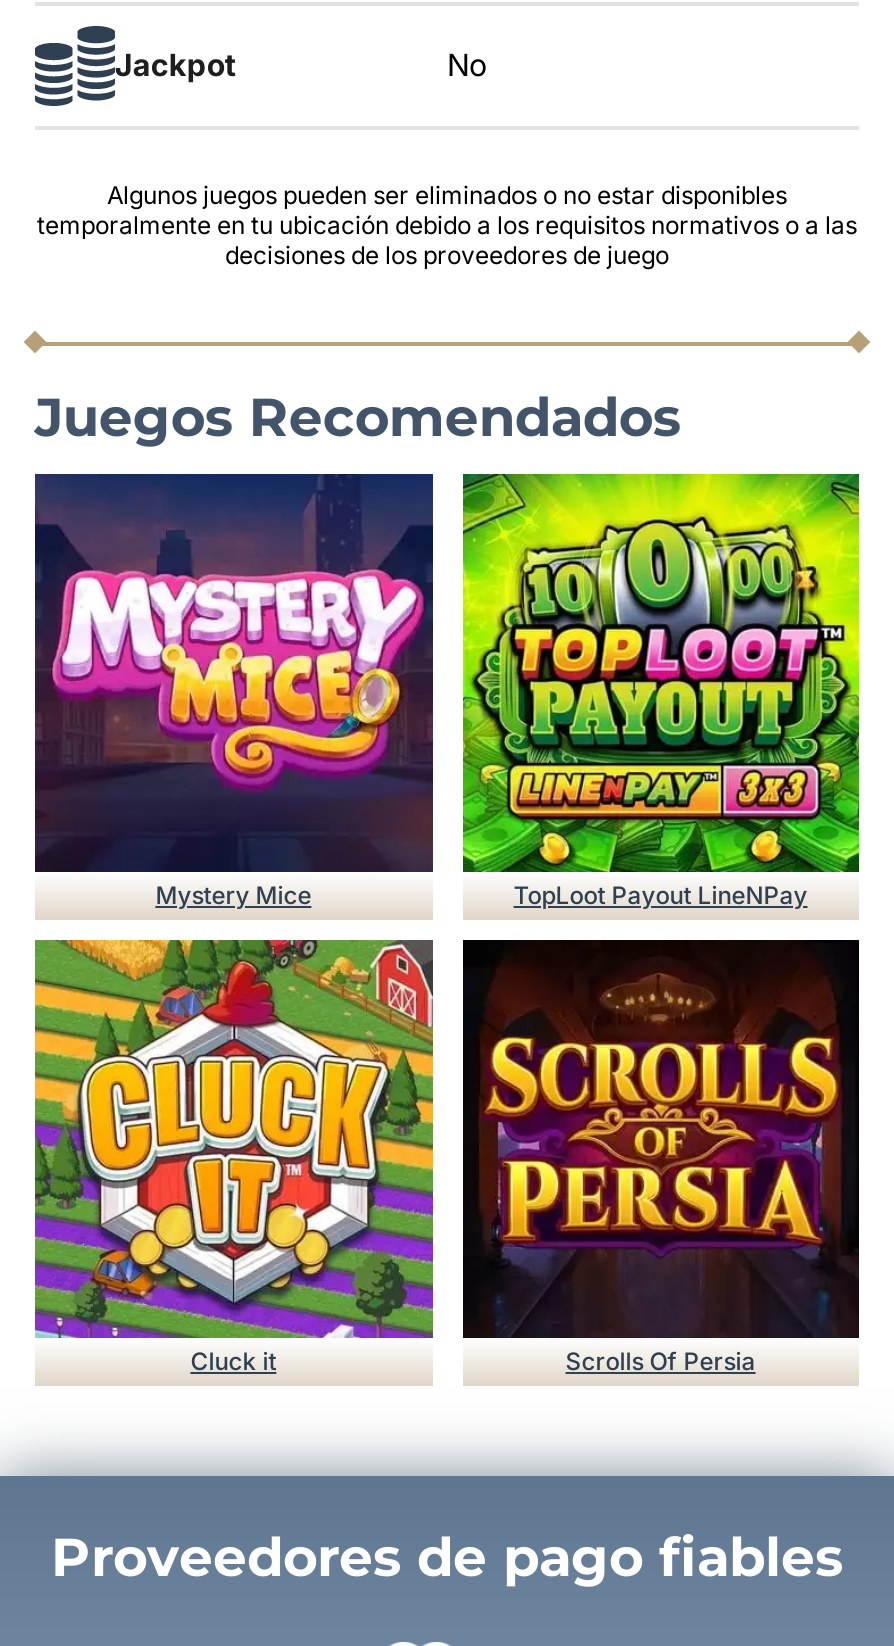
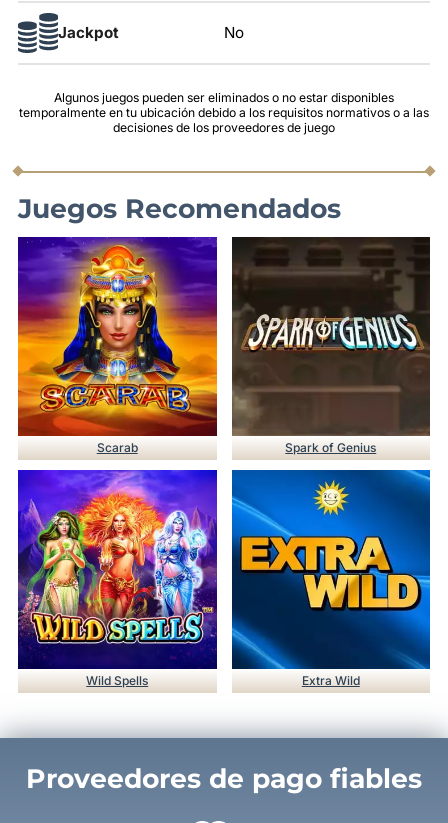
[33,474,435,874] [image] -> [17,237,218,437] [image]
[155,472,861,910] [image] | Mystery Mice | TopLoot Payout LineNPay -> [97,236,431,455] [image] | Scarab | Spark of Genius
[33,938,756,1375] [image] | Cluck it | Scrolls Of Persia -> [17,469,360,688] [image] | Wild Spells | Extra Wild
[461,938,861,1340] [image] -> [231,469,431,670] [image]

